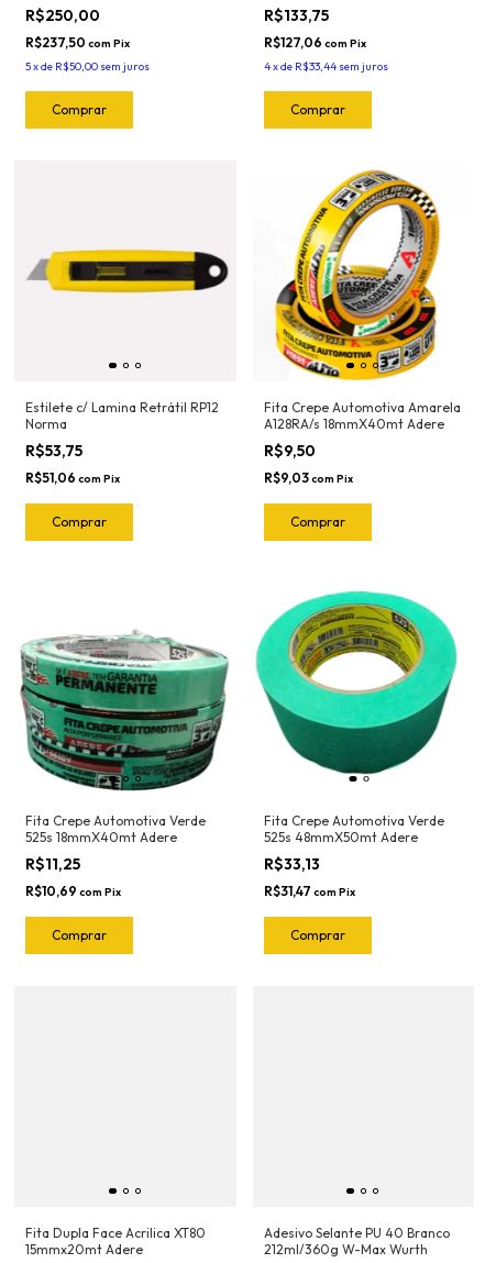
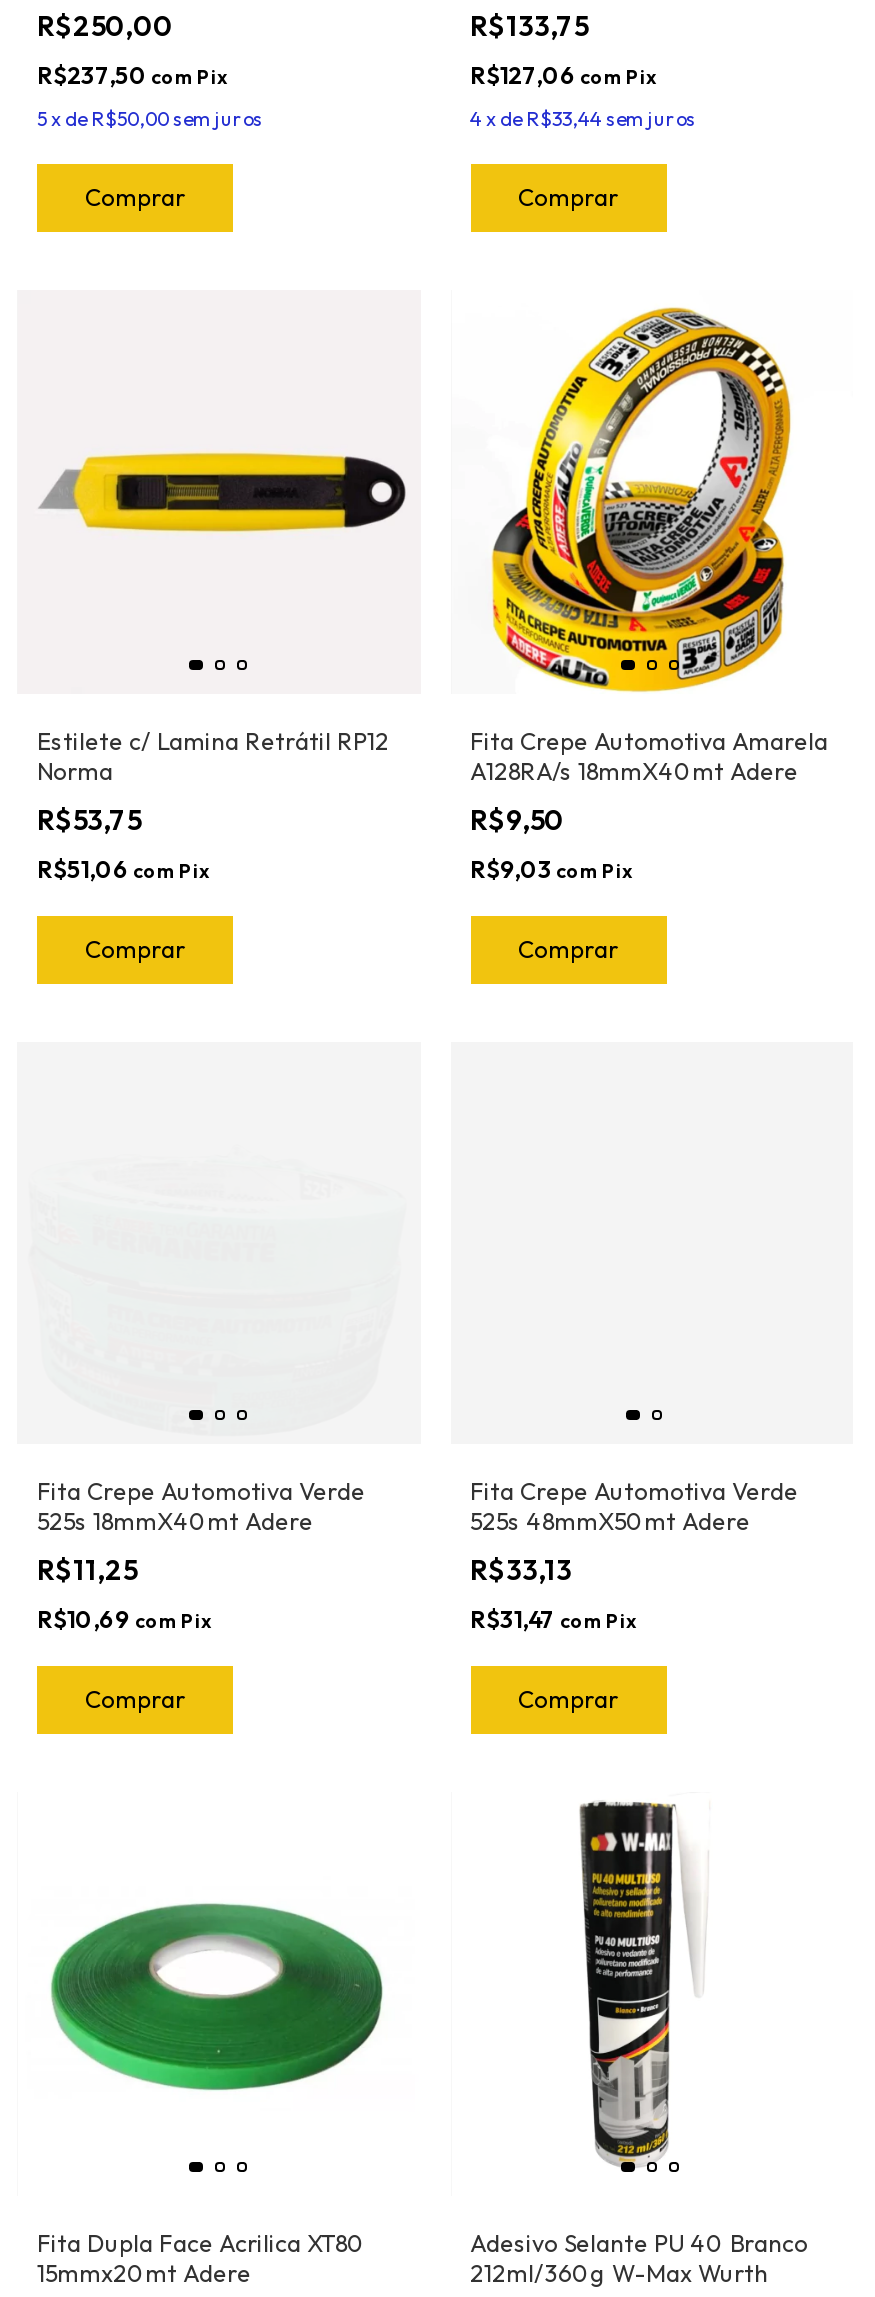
[255,590,458,775] [image] -> none
[20,630,229,791] [image] -> none
none -> [49,1903,383,2091] [image]
none -> [579,1801,695,2173] [image]

